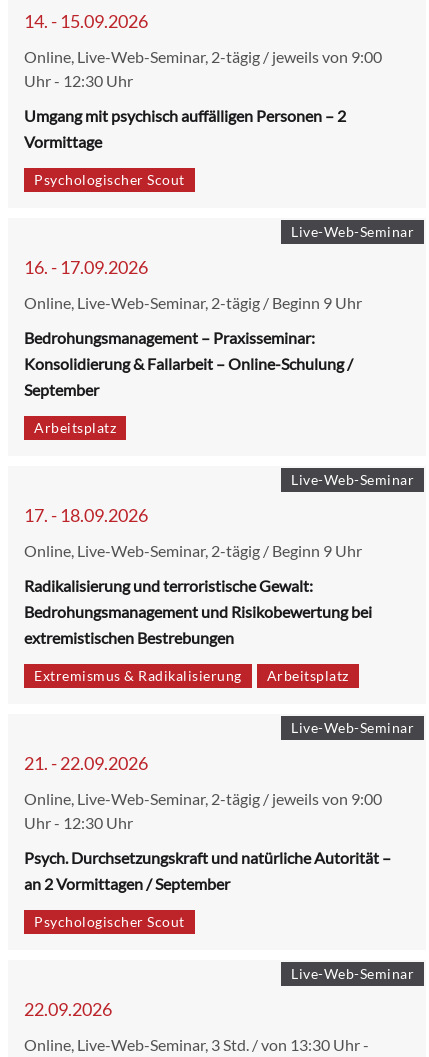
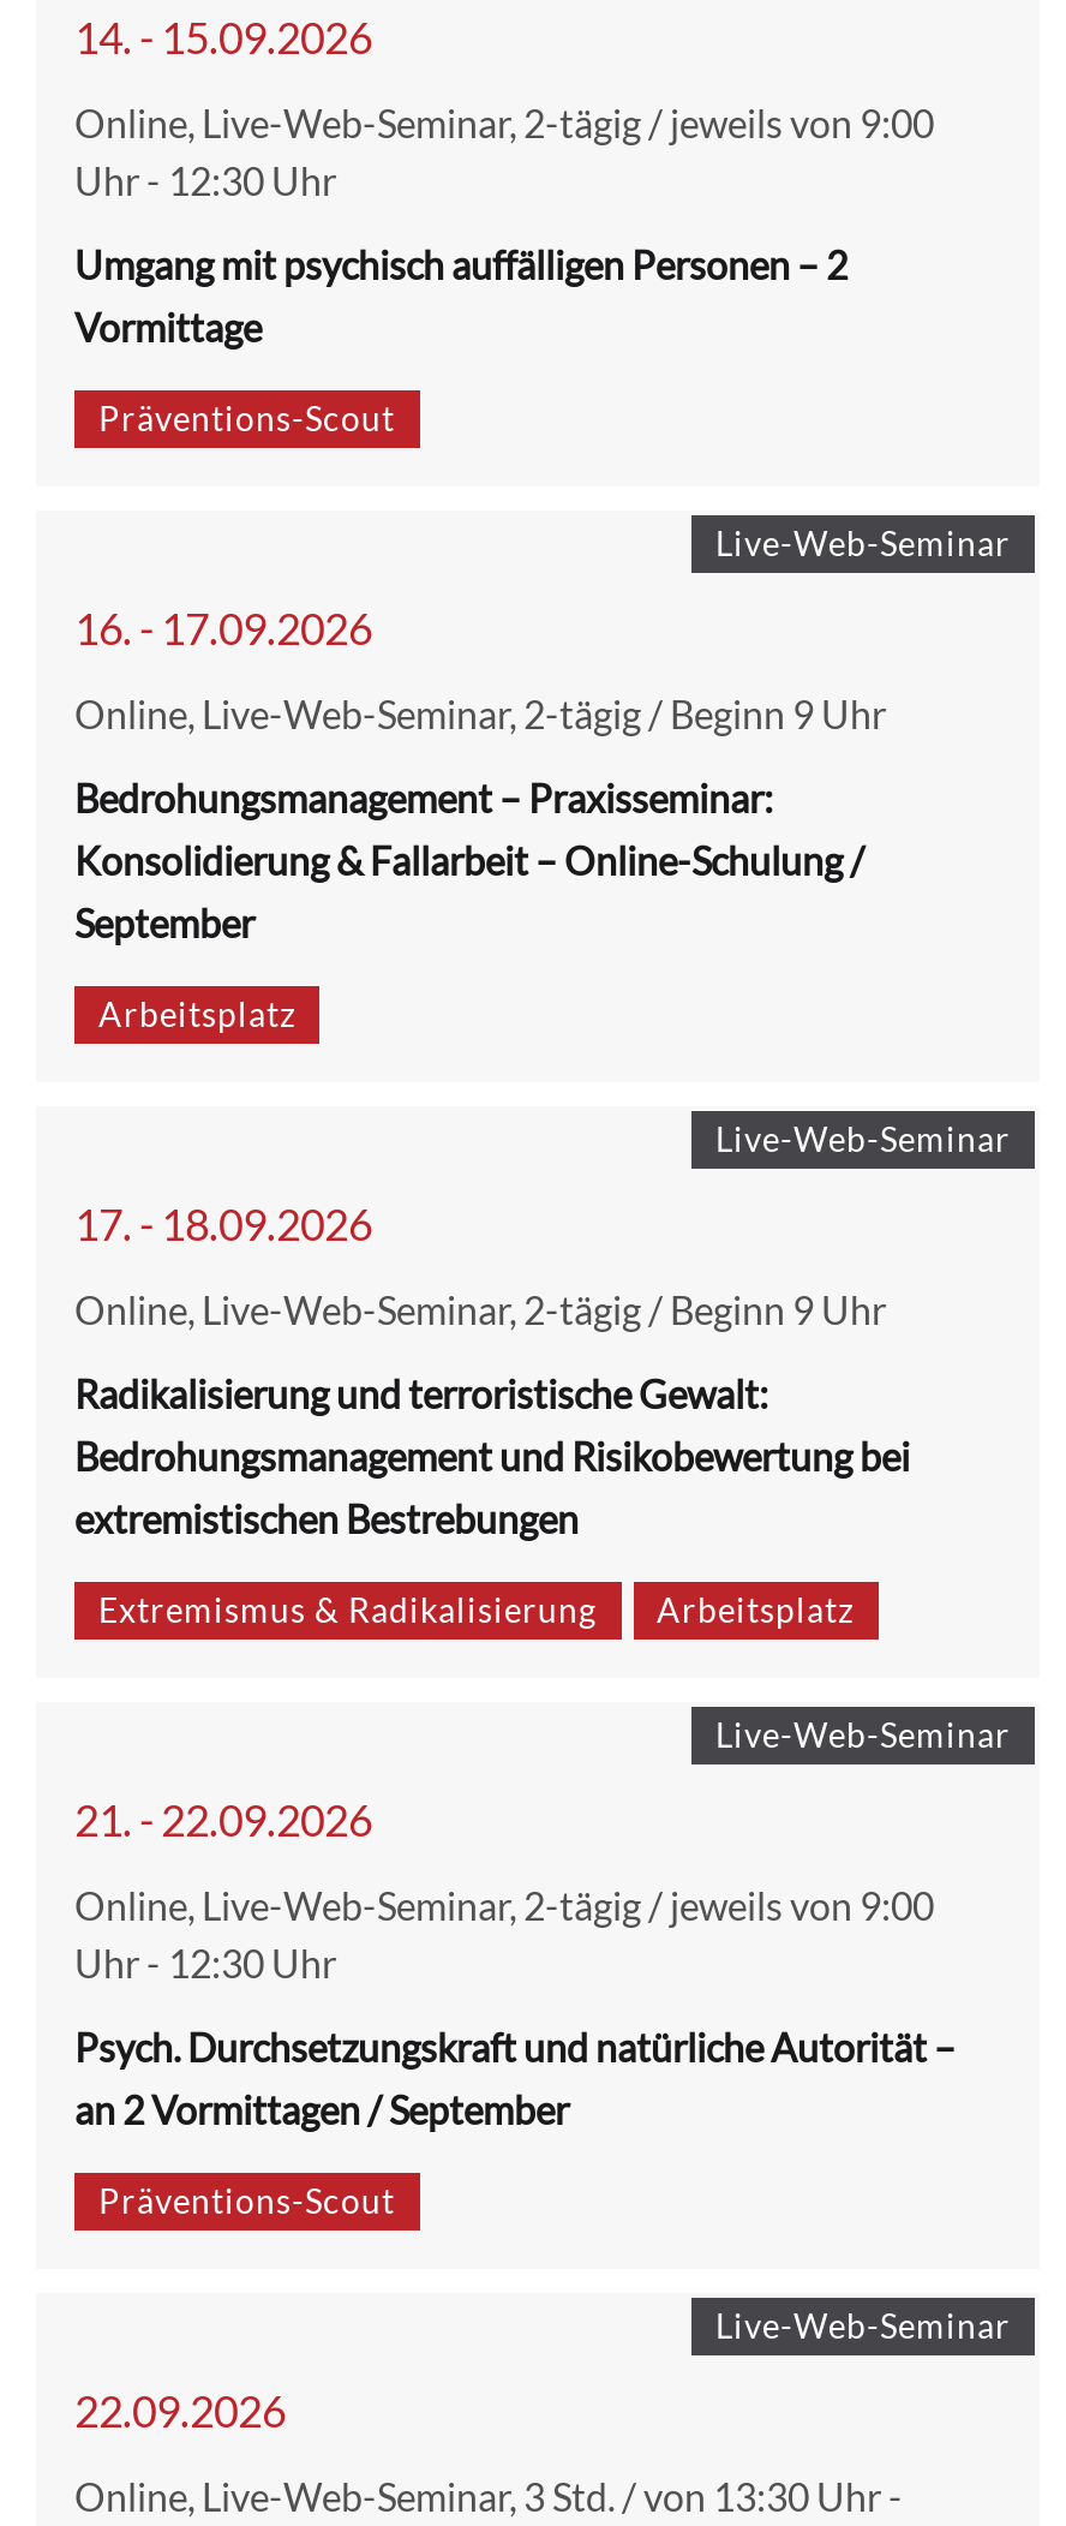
[34,171,184,188] Psychologischer Scout -> [98,397,395,438] Präventions-Scout
[34,913,184,930] Psychologischer Scout -> [98,2179,395,2220] Präventions-Scout

